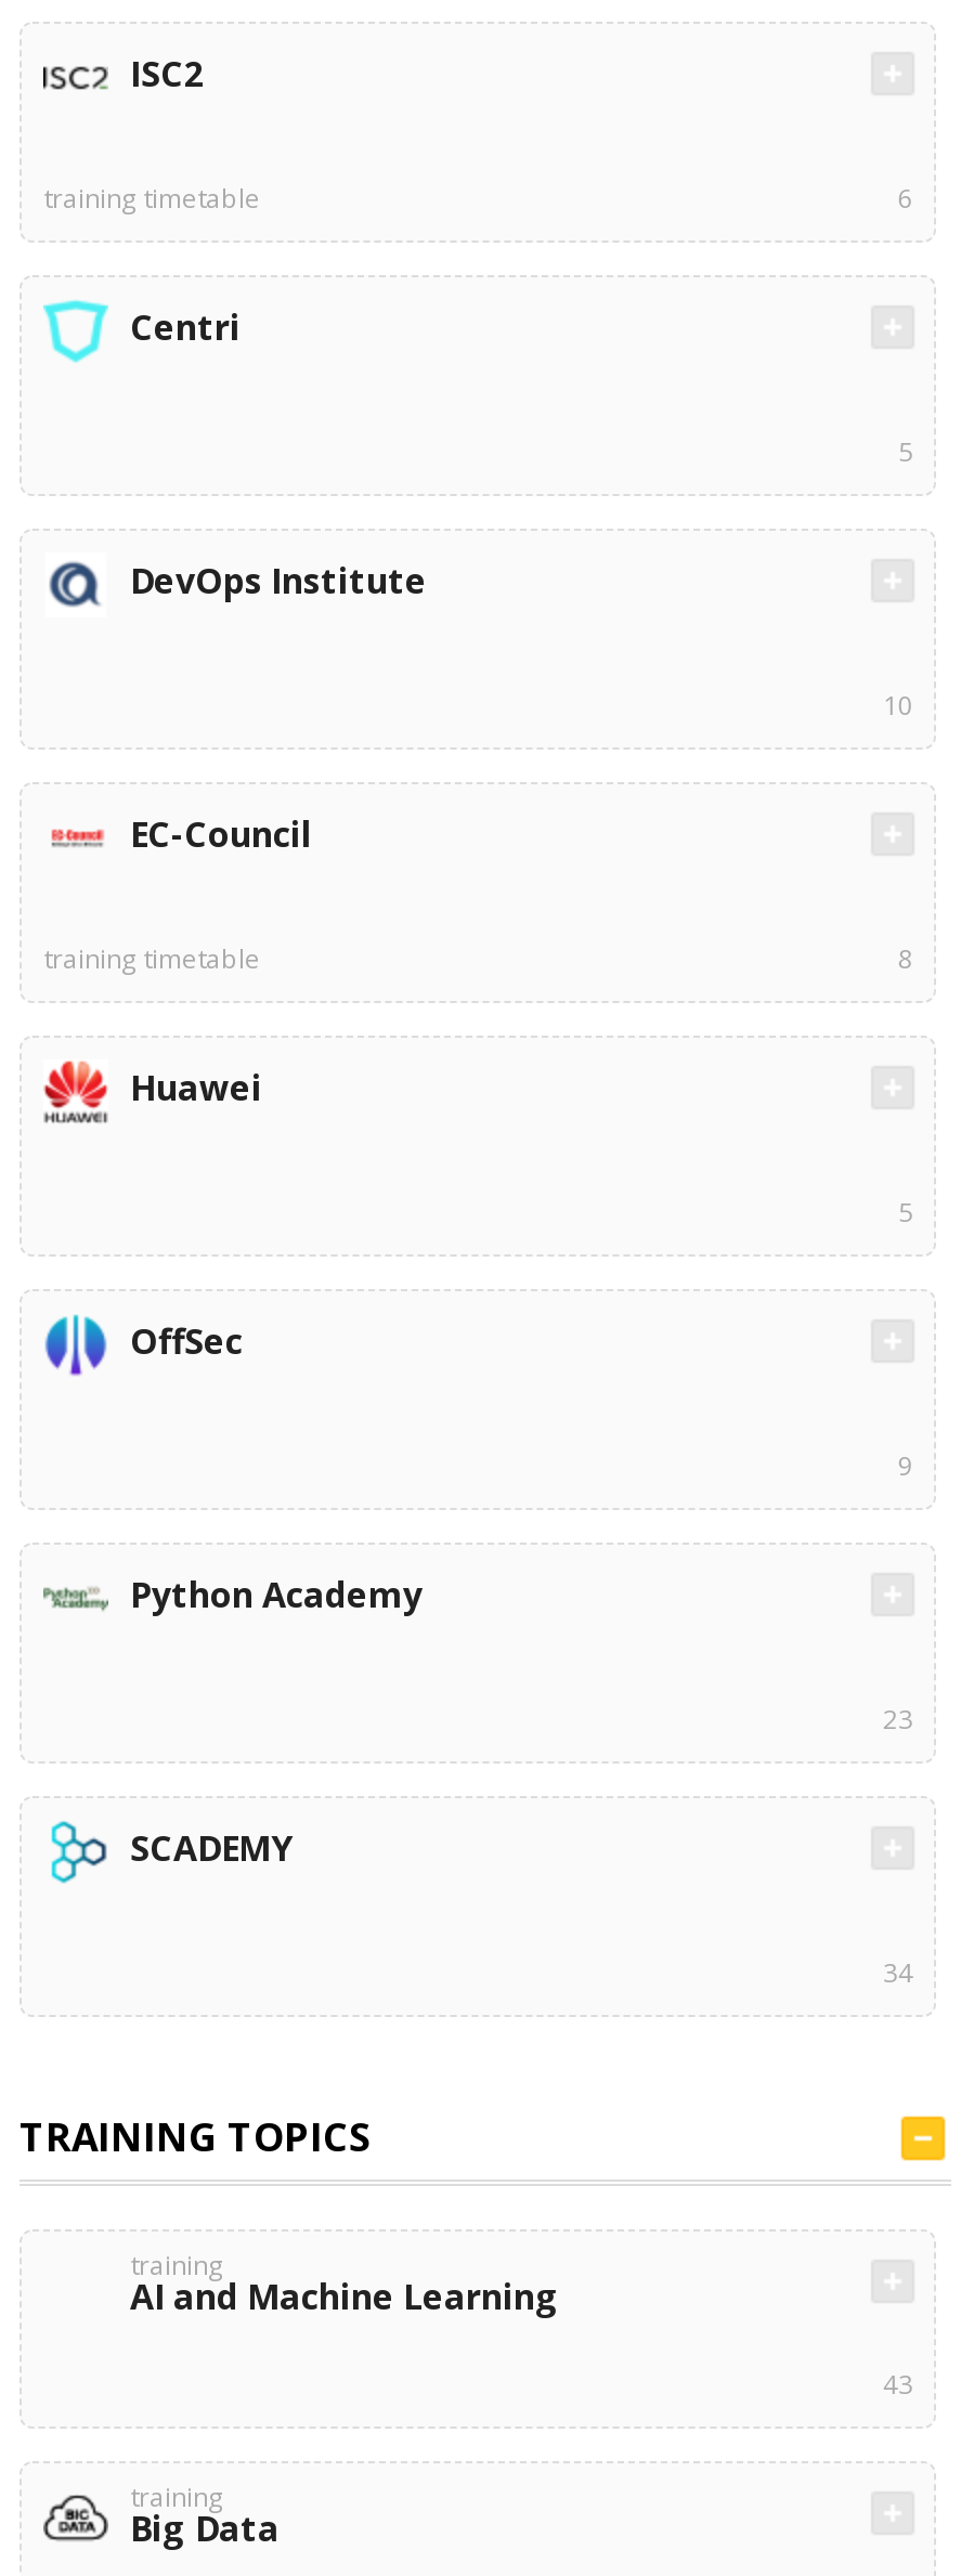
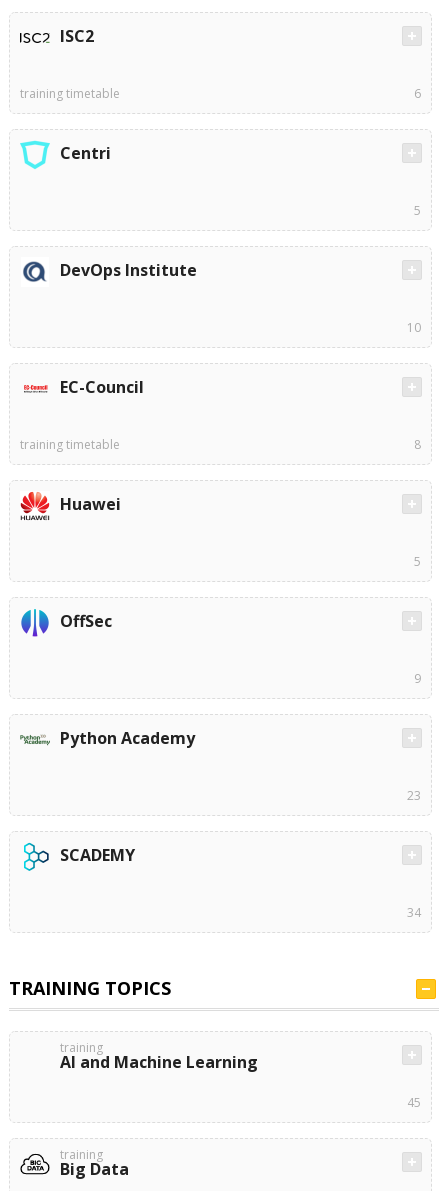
[883,2366,913,2403] 43 -> [407,1094,421,1111] 45

